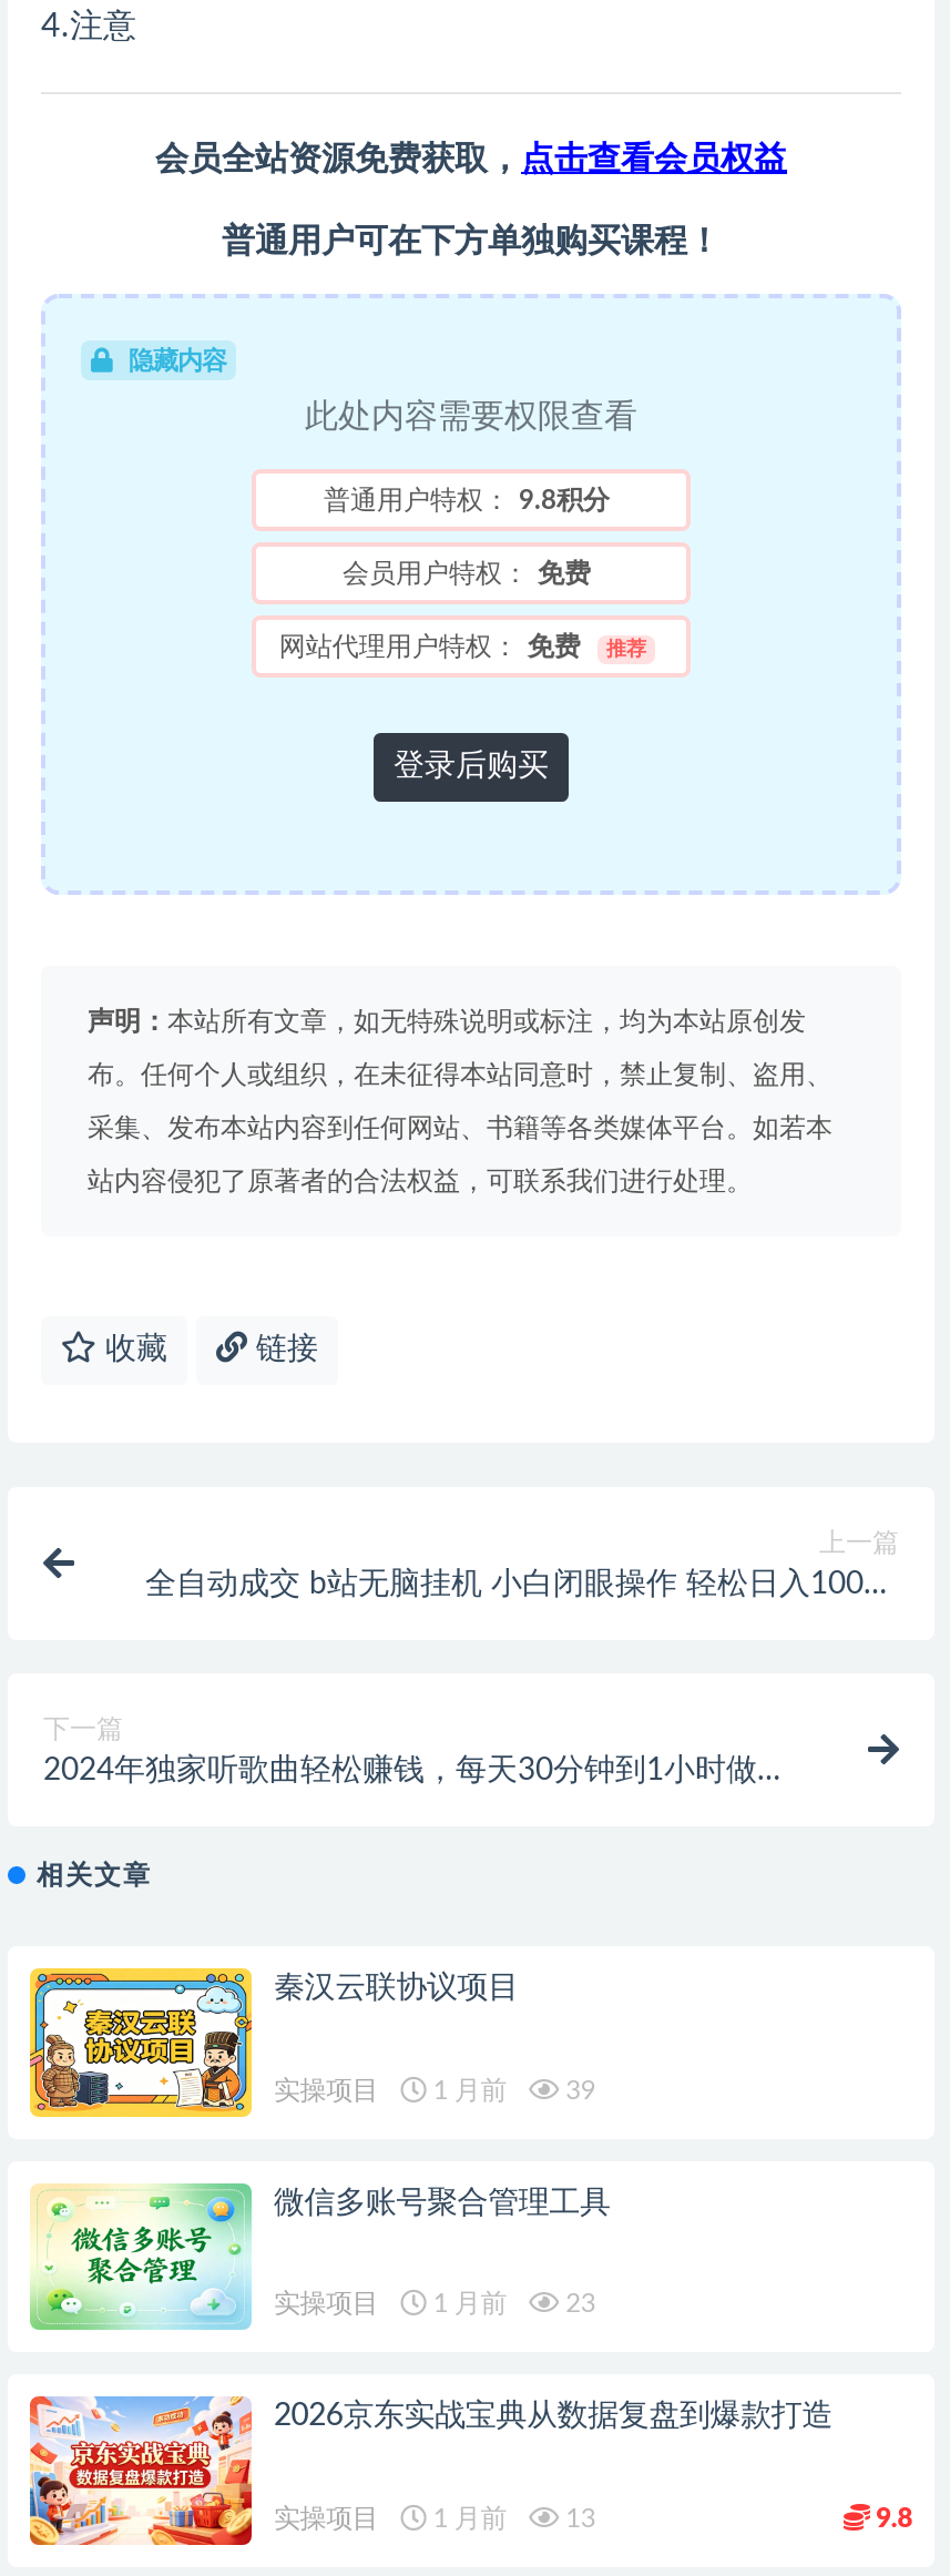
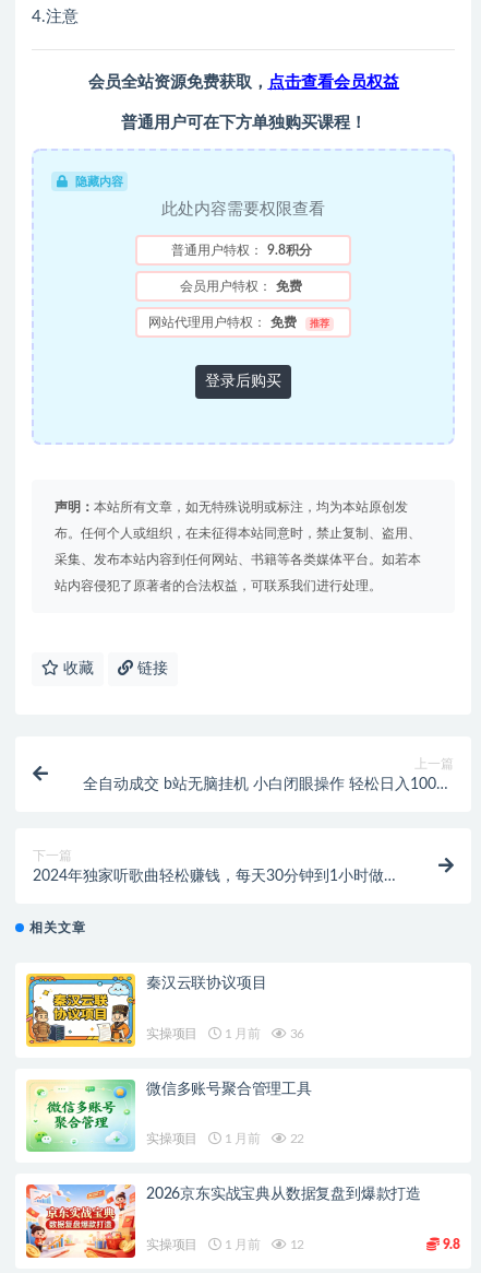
[274,2076,596,2103] 实操项目 1 月前 39 -> [146,1027,305,1040] 实操项目 1 月前 36
[274,2291,596,2317] 实操项目 1 月前 23 -> [146,1132,305,1145] 实操项目 1 月前 22
[274,2505,596,2532] 实操项目 1 月前 13 -> [146,1238,305,1251] 实操项目 1 月前 12

